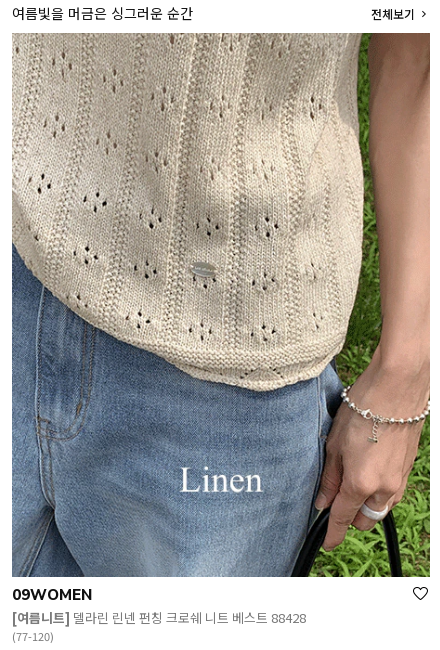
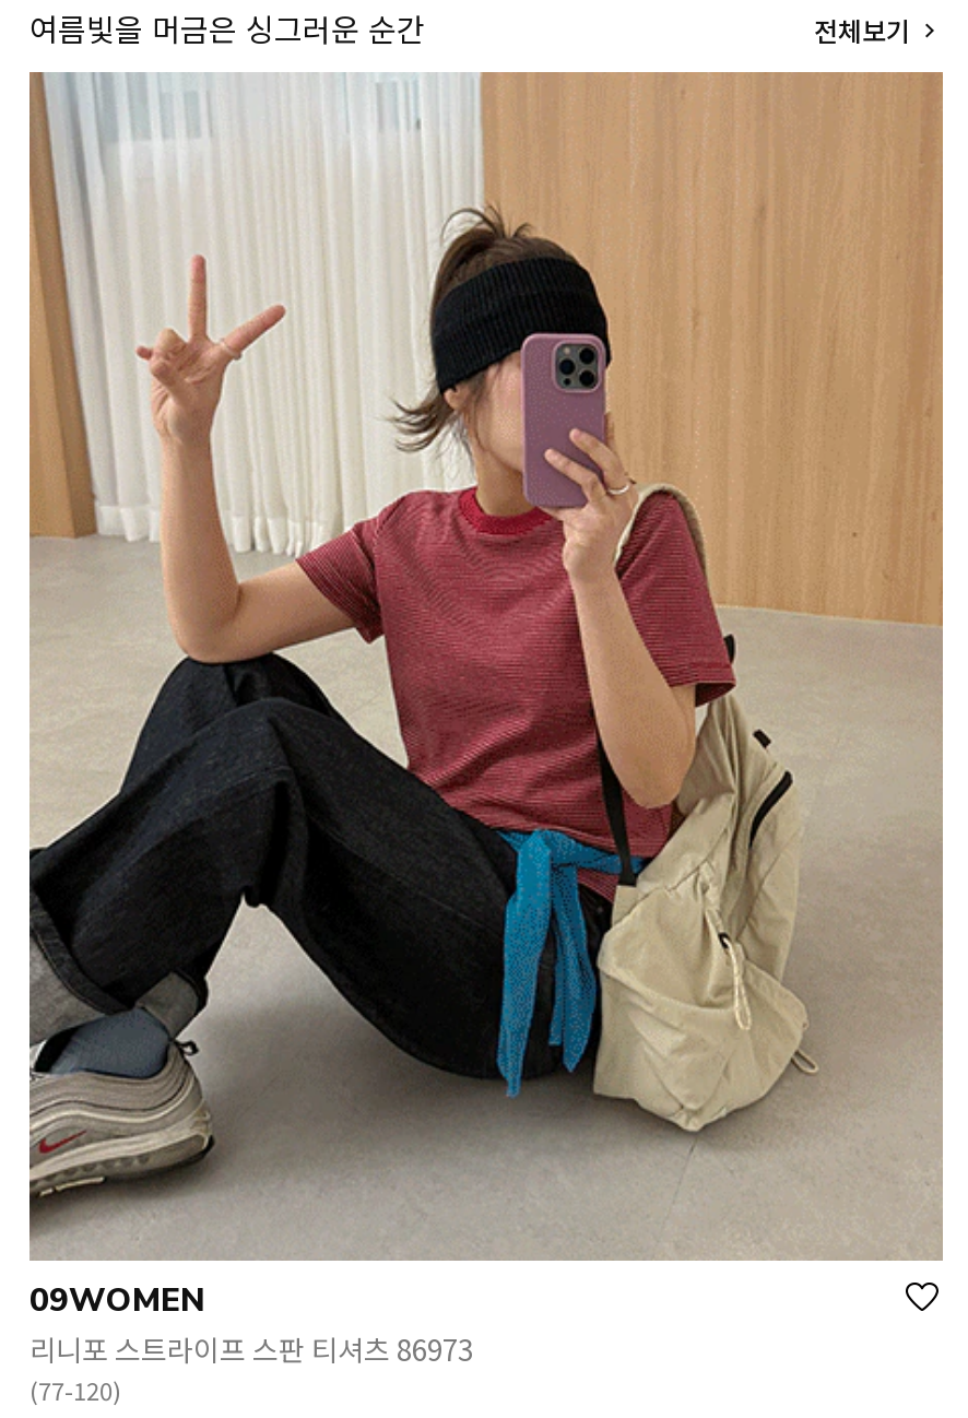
[11,32,431,627] [image] | [여름니트] 델라린 린넨 펀칭 크로쉐 니트 베스트 88428 -> [27,70,943,1371] [image] | 리니포 스트라이프 스판 티셔츠 86973

